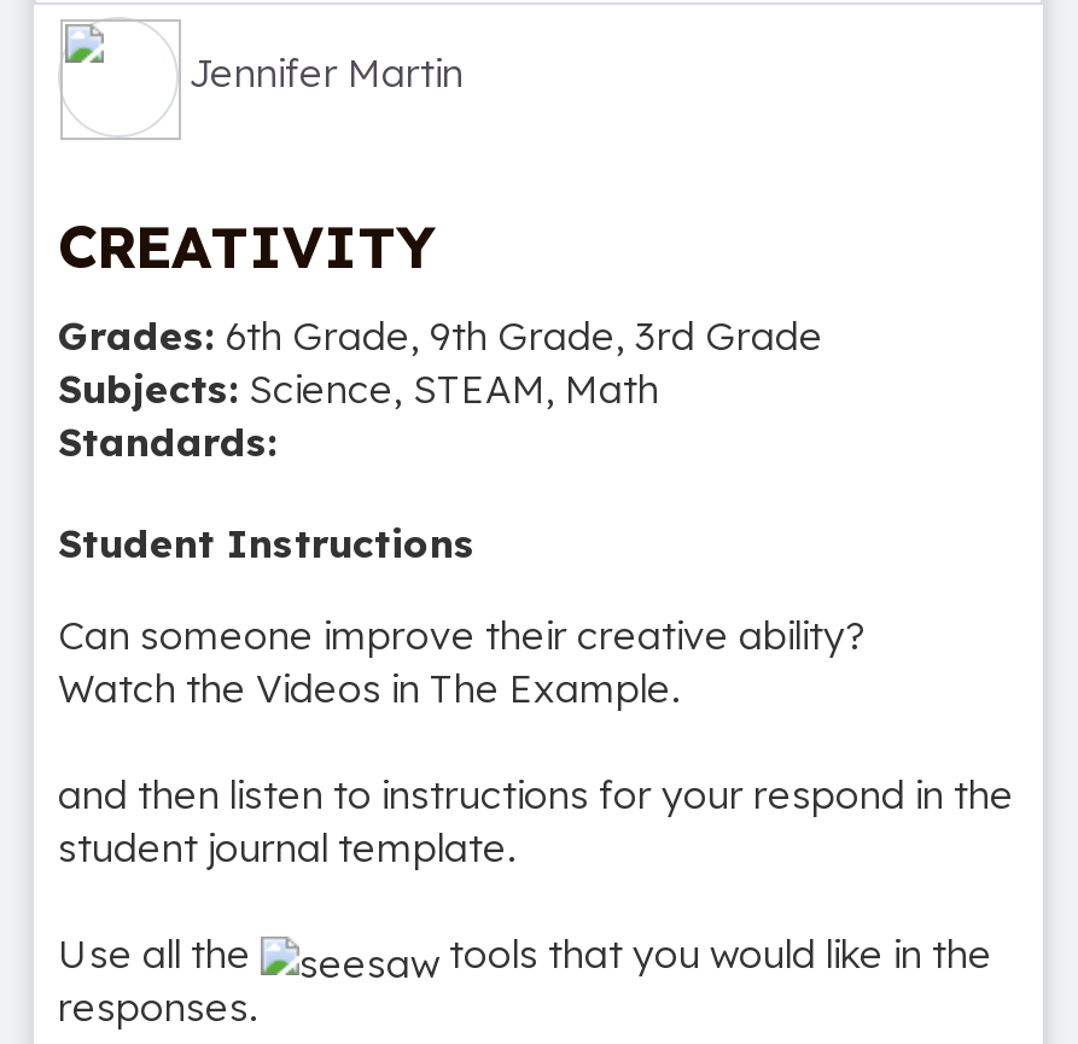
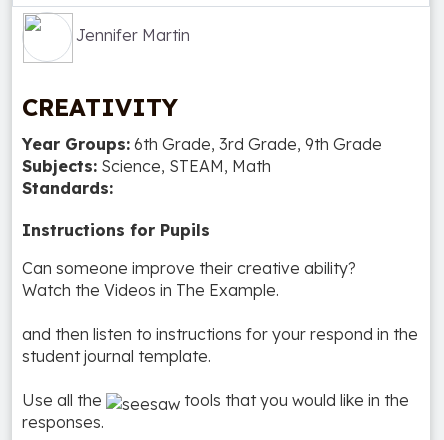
[58,311,823,360] Grades: 6th Grade, 9th Grade, 3rd Grade -> [22,134,382,154] Year Groups: 6th Grade, 3rd Grade, 9th Grade
[58,519,476,567] Student Instructions -> [22,220,210,240] Instructions for Pupils

